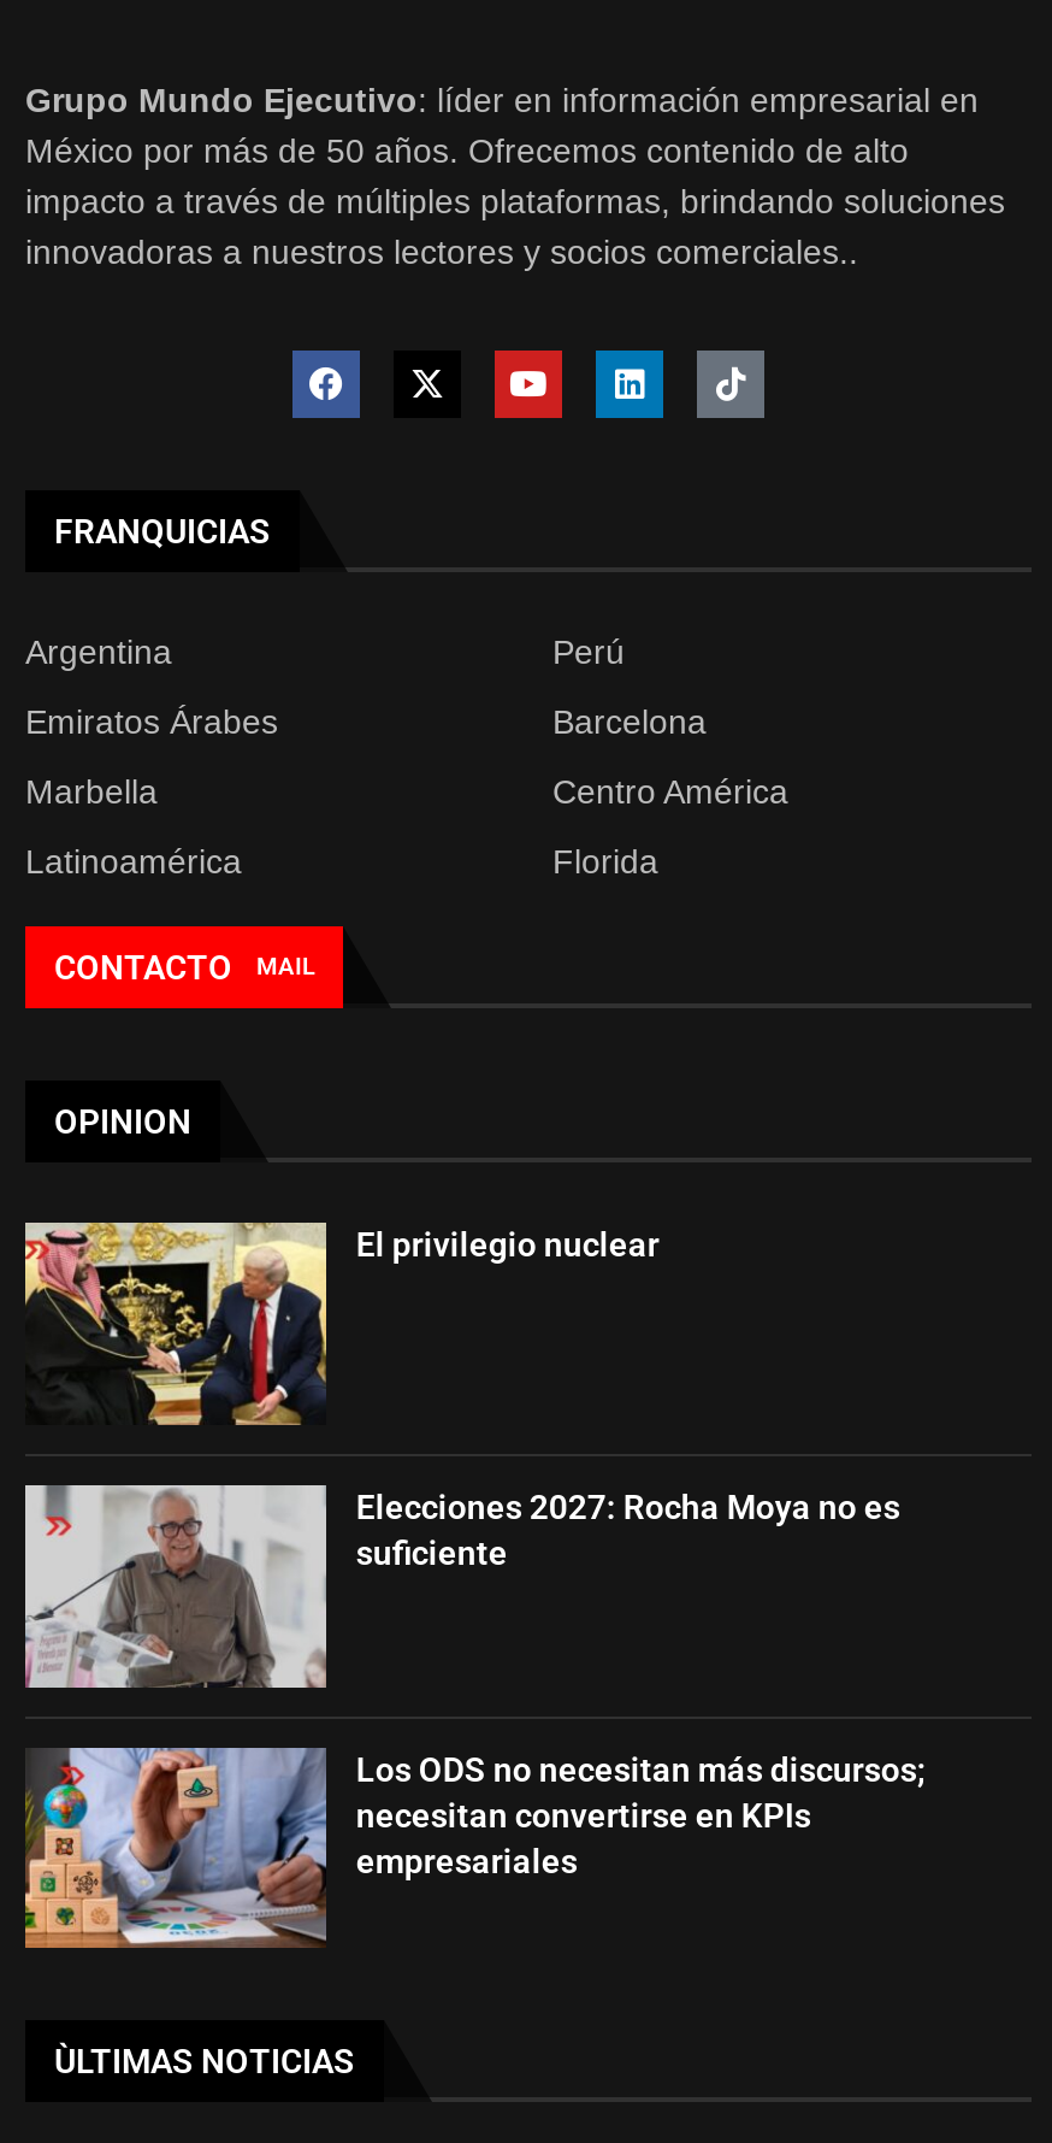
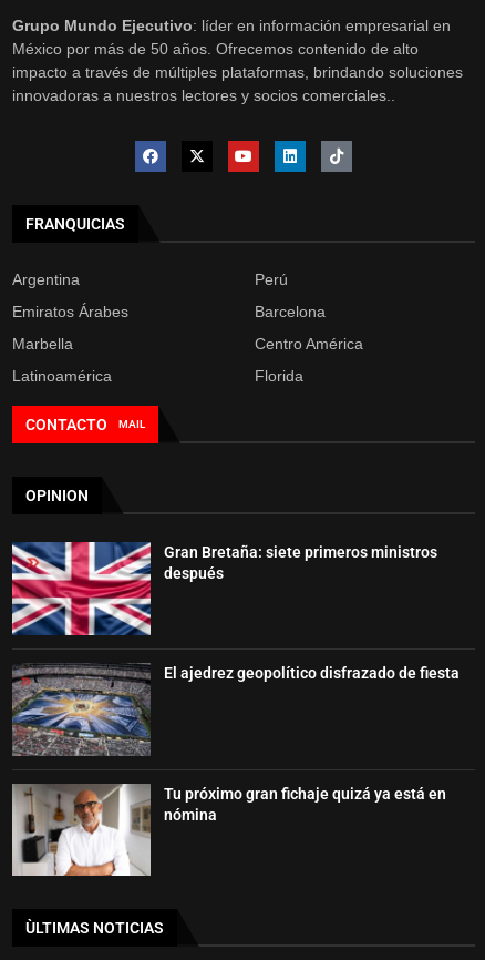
[23,1220,659,1427] [image] | El privilegio nuclear -> [11,541,438,636] [image] | Gran Bretaña: siete primeros ministros | después
[23,1483,900,1688] [image] | Elecciones 2027: Rocha Moya no es | suficiente -> [12,663,460,756] [image] | El ajedrez geopolítico disfrazado de fiesta
[23,1748,927,1950] [image] | Los ODS no necesitan más discursos; | necesitan convertirse en KPIs | empresariales -> [11,784,447,877] [image] | Tu próximo gran fichaje quizá ya está en | nómina

